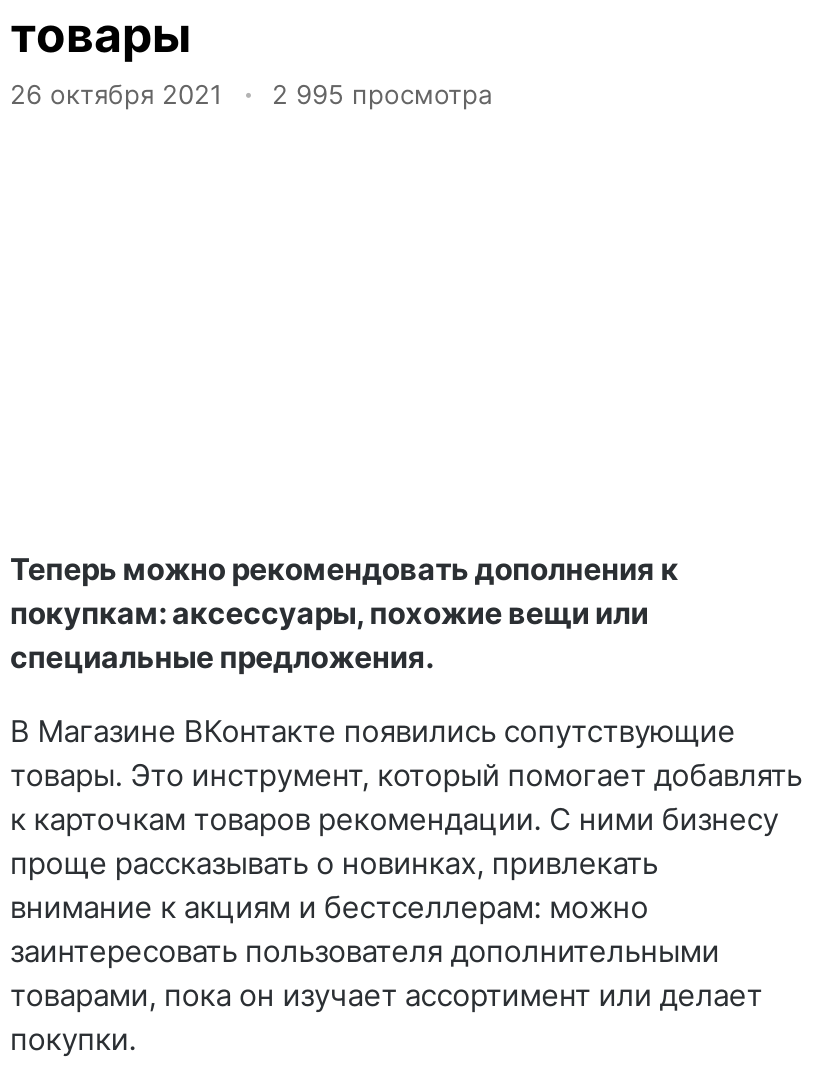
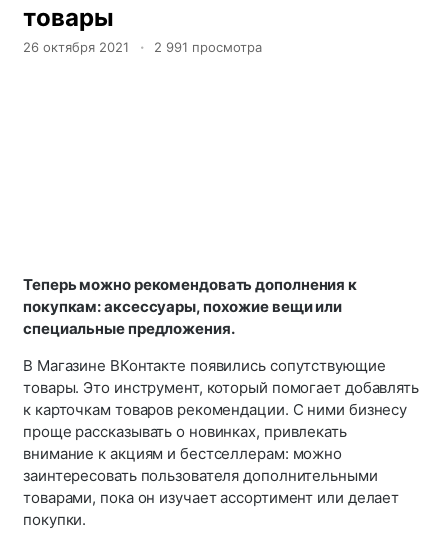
[10,78,492,110] 26 октября 2021 2 995 просмотра -> [23,39,262,55] 26 октября 2021 2 991 просмотра

